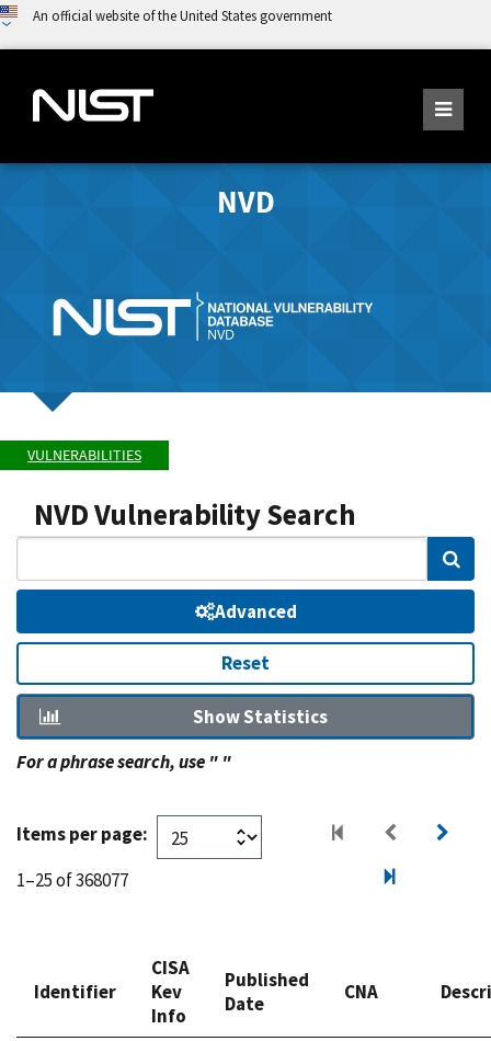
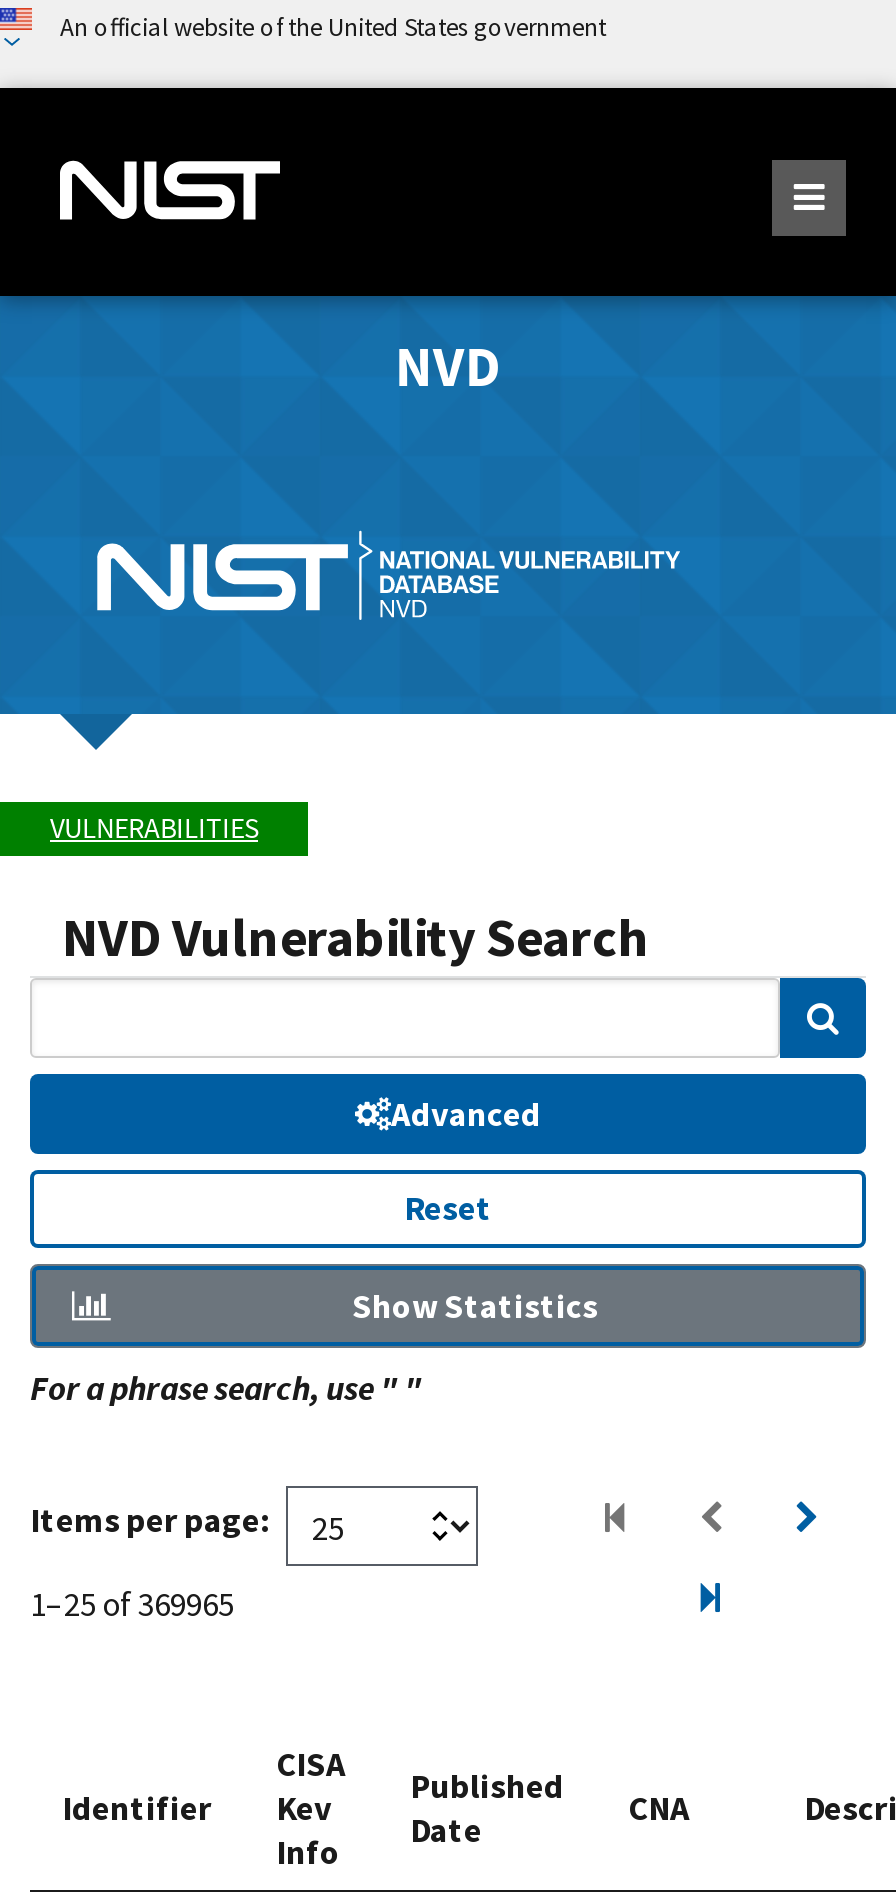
[16,868,128,892] 1–25 of 368077 -> [30,1582,234,1626] 1–25 of 369965

